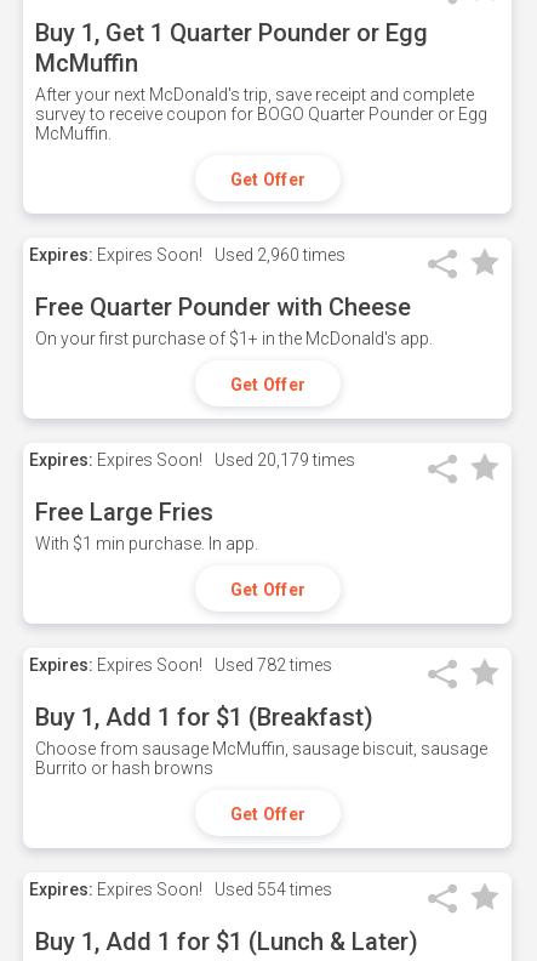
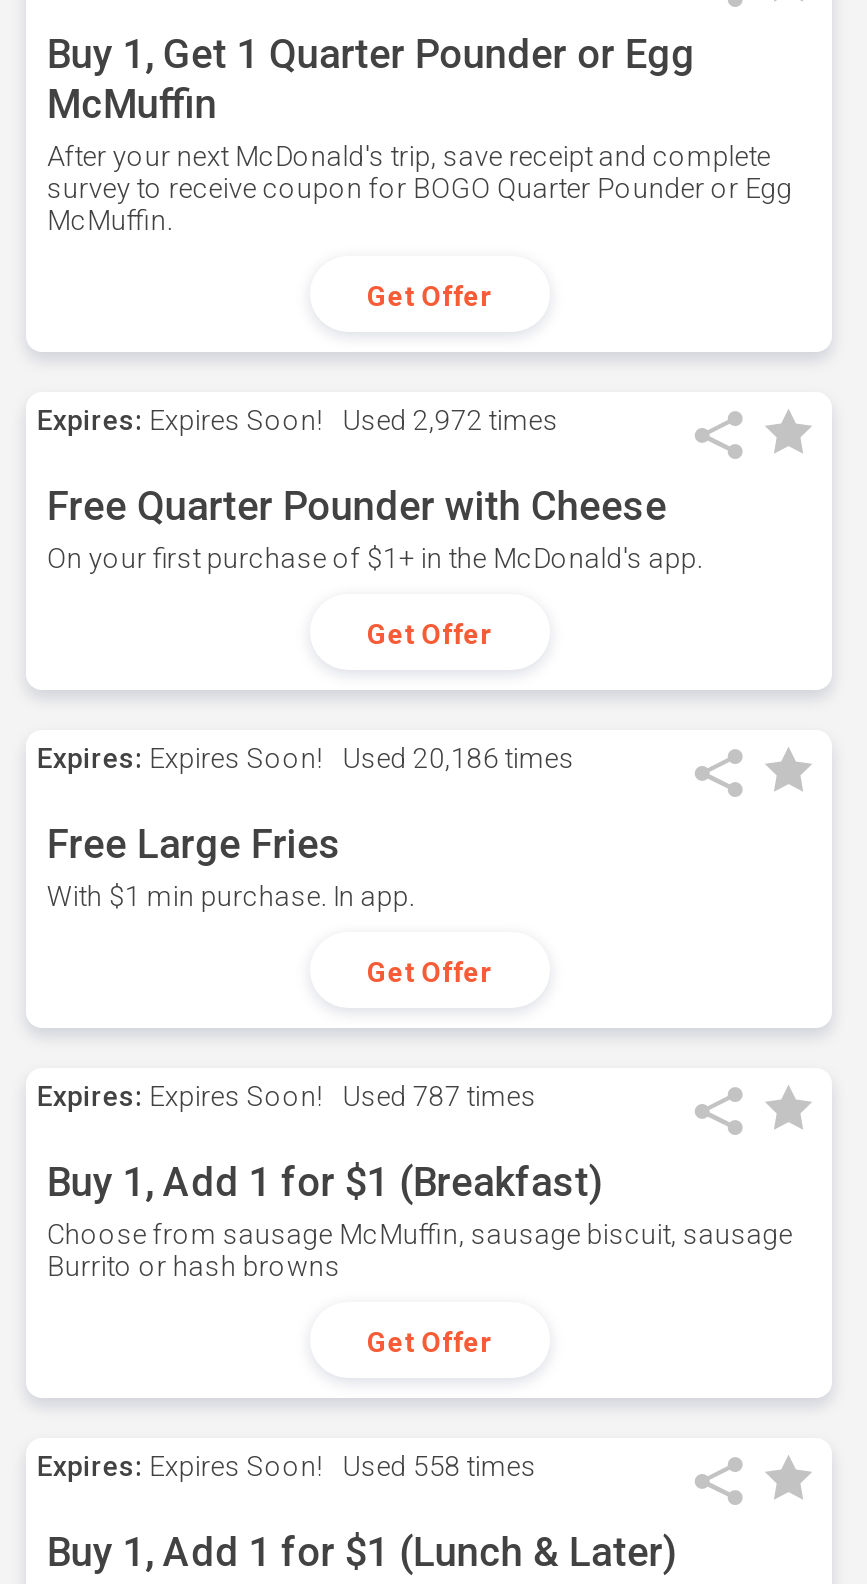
[30,245,346,265] Expires: Expires Soon! Used 2,960 times -> [37,404,559,436] Expires: Expires Soon! Used 2,972 times
[30,450,356,470] Expires: Expires Soon! Used 20,179 times -> [37,742,575,774] Expires: Expires Soon! Used 20,186 times
[30,655,333,675] Expires: Expires Soon! Used 782 times -> [37,1080,537,1112] Expires: Expires Soon! Used 787 times
[30,880,333,899] Expires: Expires Soon! Used 554 times -> [37,1450,537,1482] Expires: Expires Soon! Used 558 times

